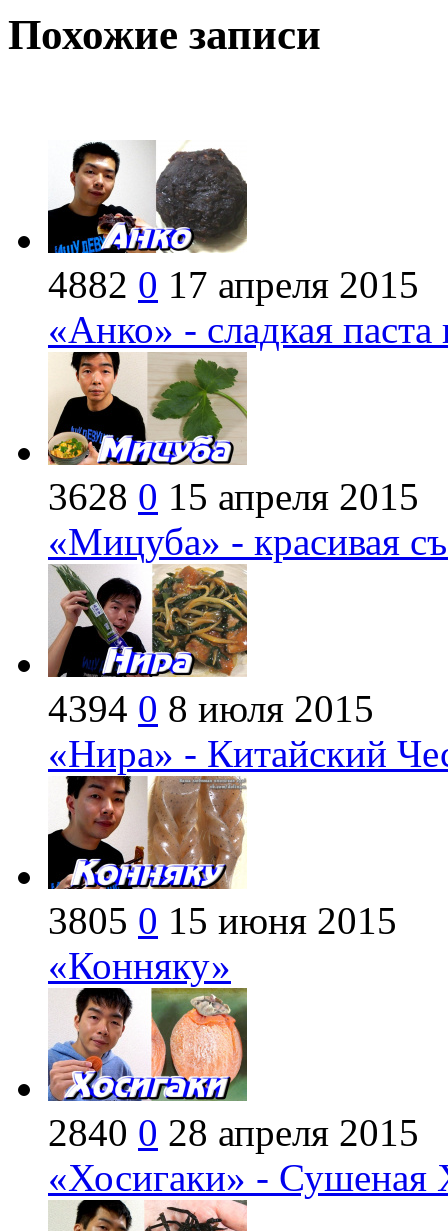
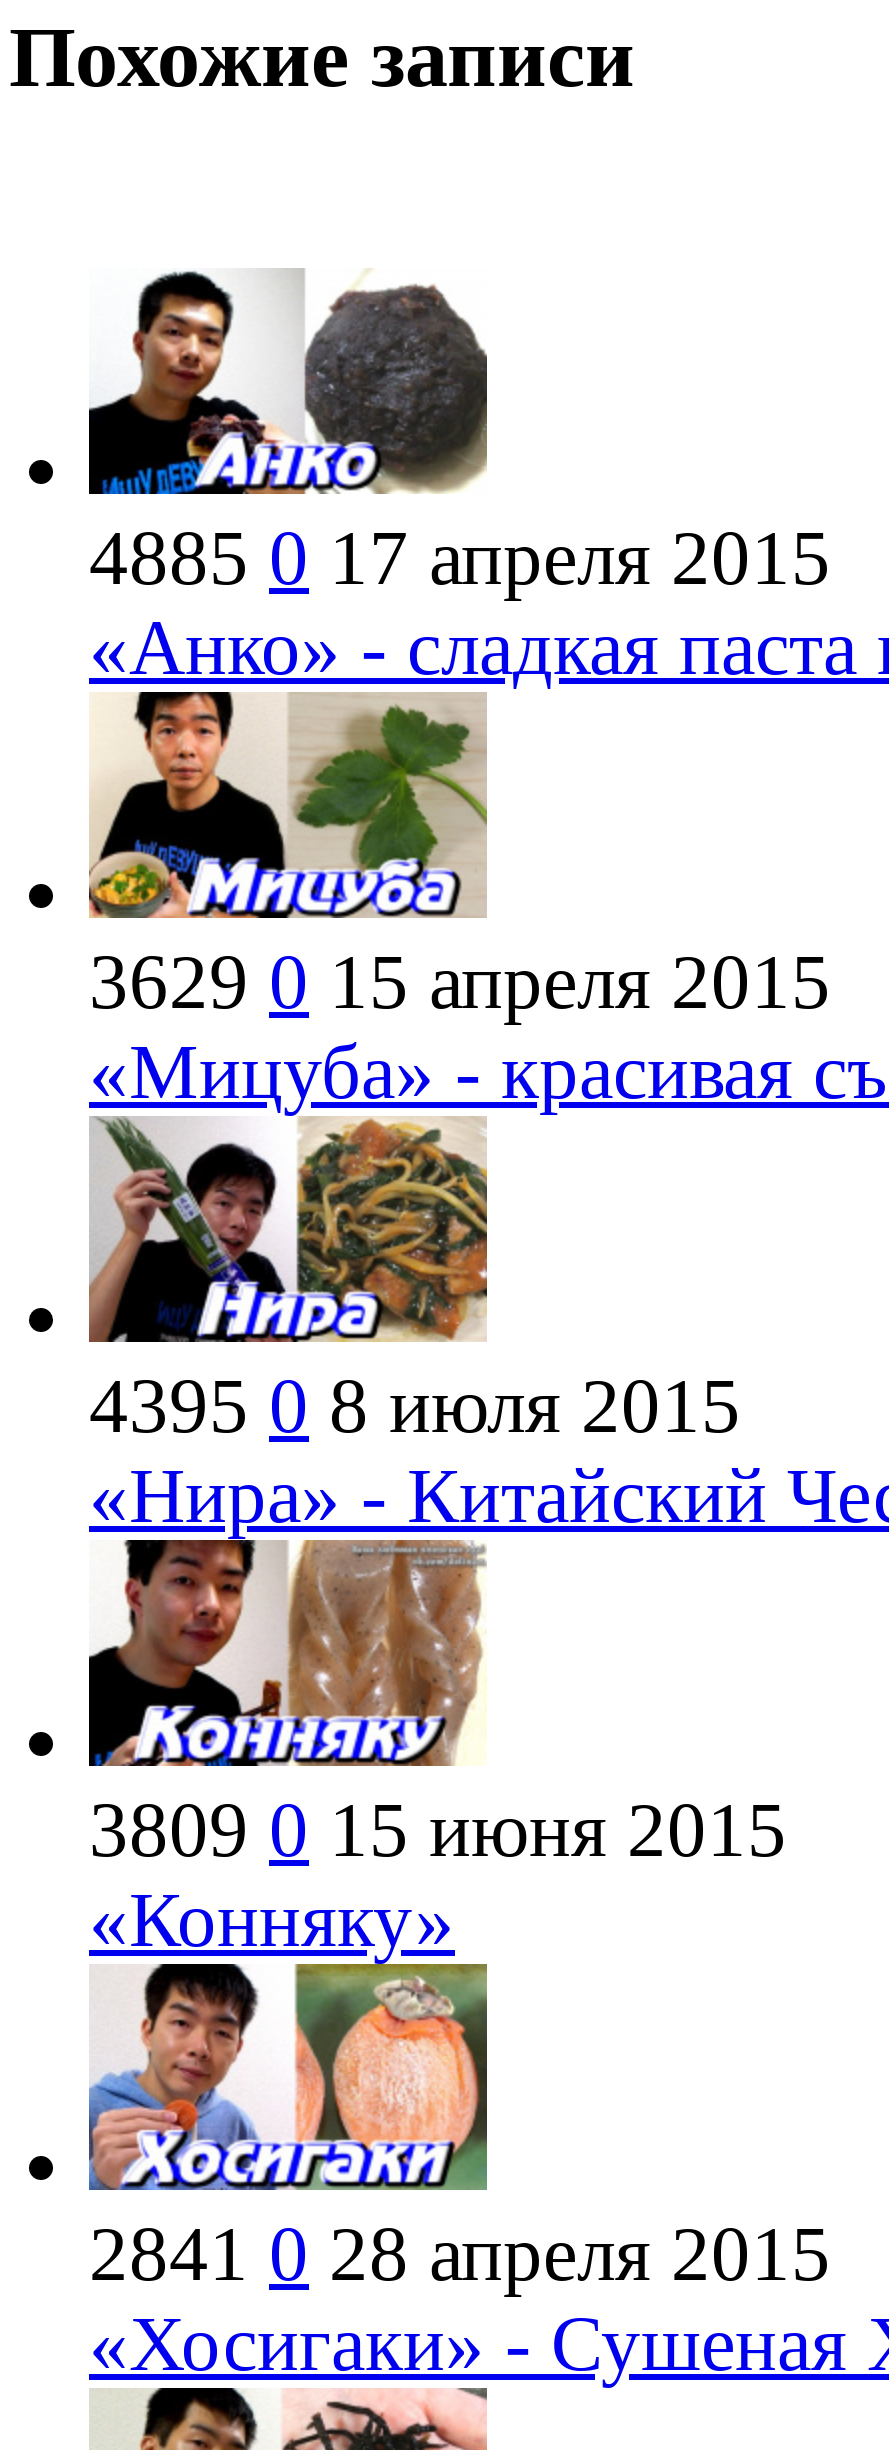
[48,263,419,306] 4882 0 17 апреля 2015 -> [89,513,831,599] 4885 0 17 апреля 2015
[48,475,419,518] 3628 0 15 апреля 2015 -> [89,937,831,1023] 3629 0 15 апреля 2015
[48,687,374,730] 4394 0 8 июля 2015 -> [89,1361,741,1447] 4395 0 8 июля 2015
[48,899,397,942] 3805 0 15 июня 2015 -> [89,1785,787,1871] 3809 0 15 июня 2015
[48,1111,419,1154] 2840 0 28 апреля 2015 -> [89,2209,831,2295] 2841 0 28 апреля 2015

